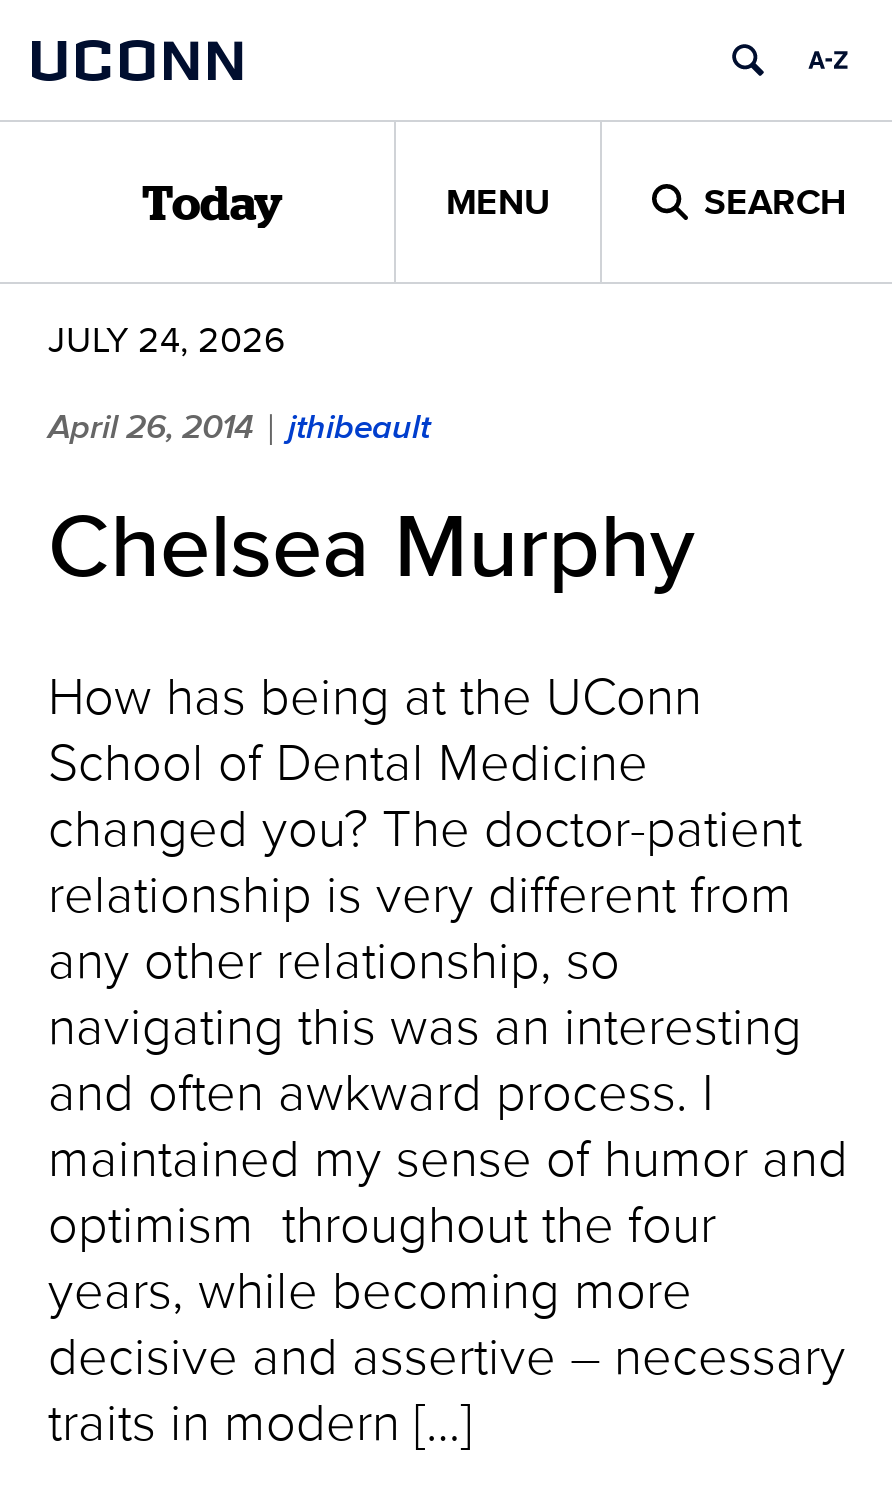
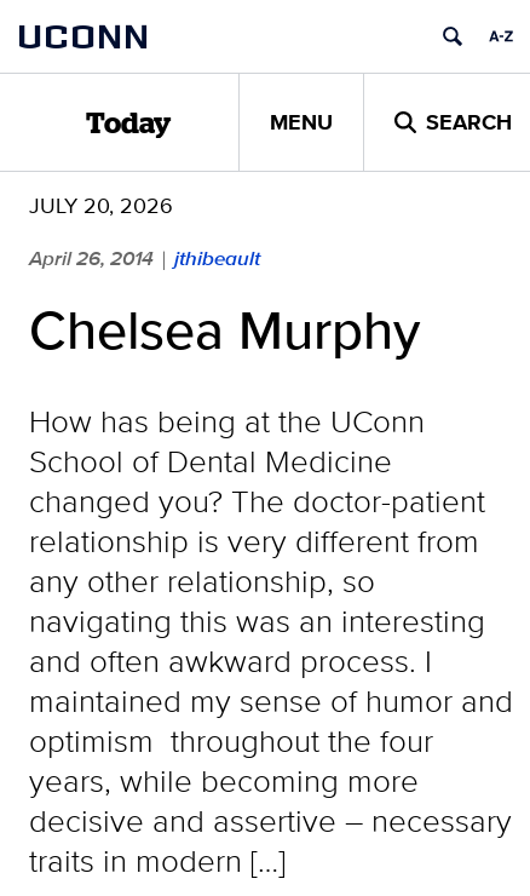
[48,314,286,364] JULY 24, 2026 -> [29,190,173,220] JULY 20, 2026

